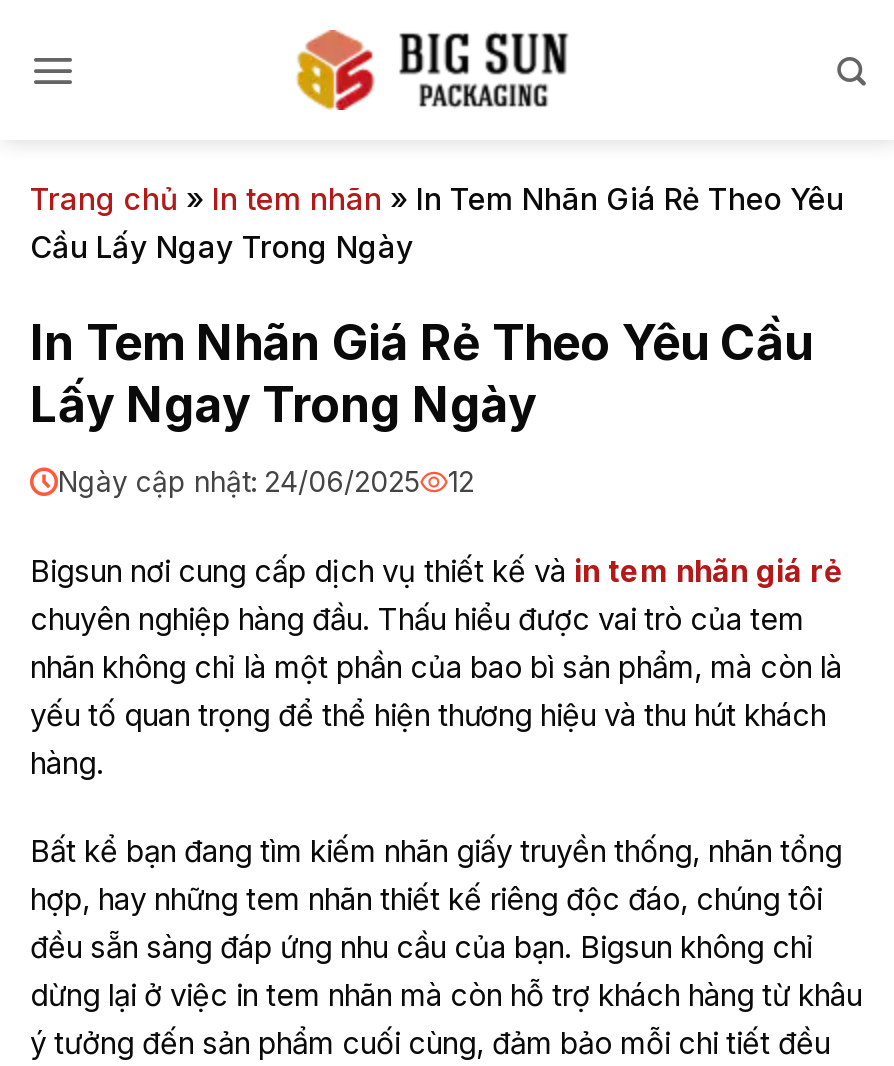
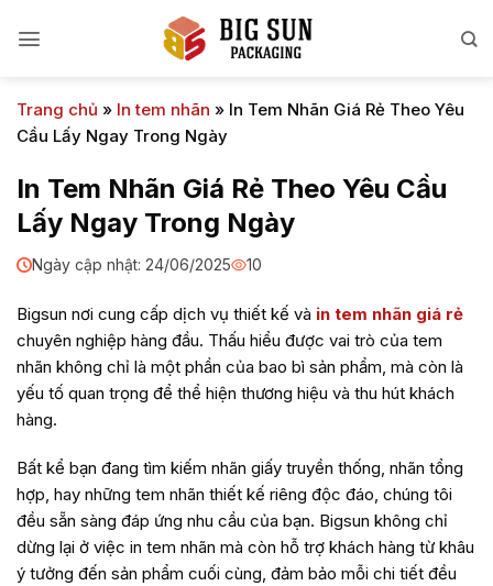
[58,463,474,497] Ngày cập nhật: 24/06/2025 12 -> [32,255,262,273] Ngày cập nhật: 24/06/2025 10

